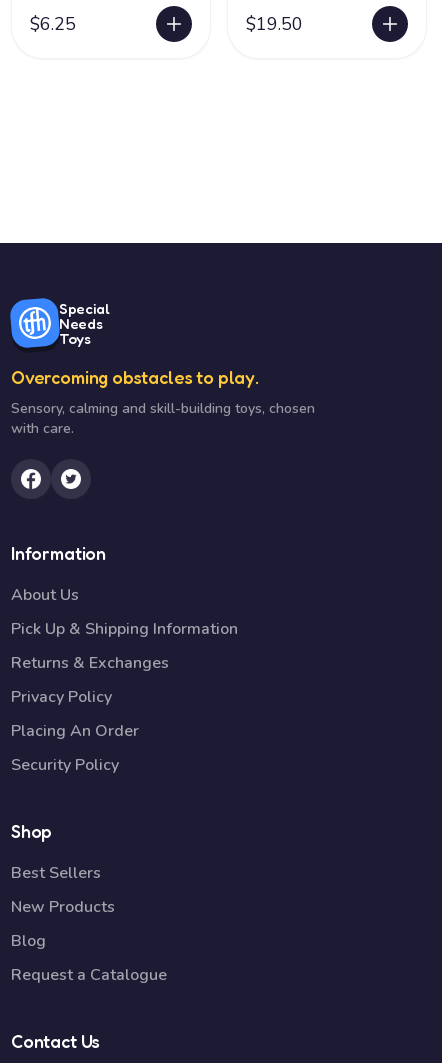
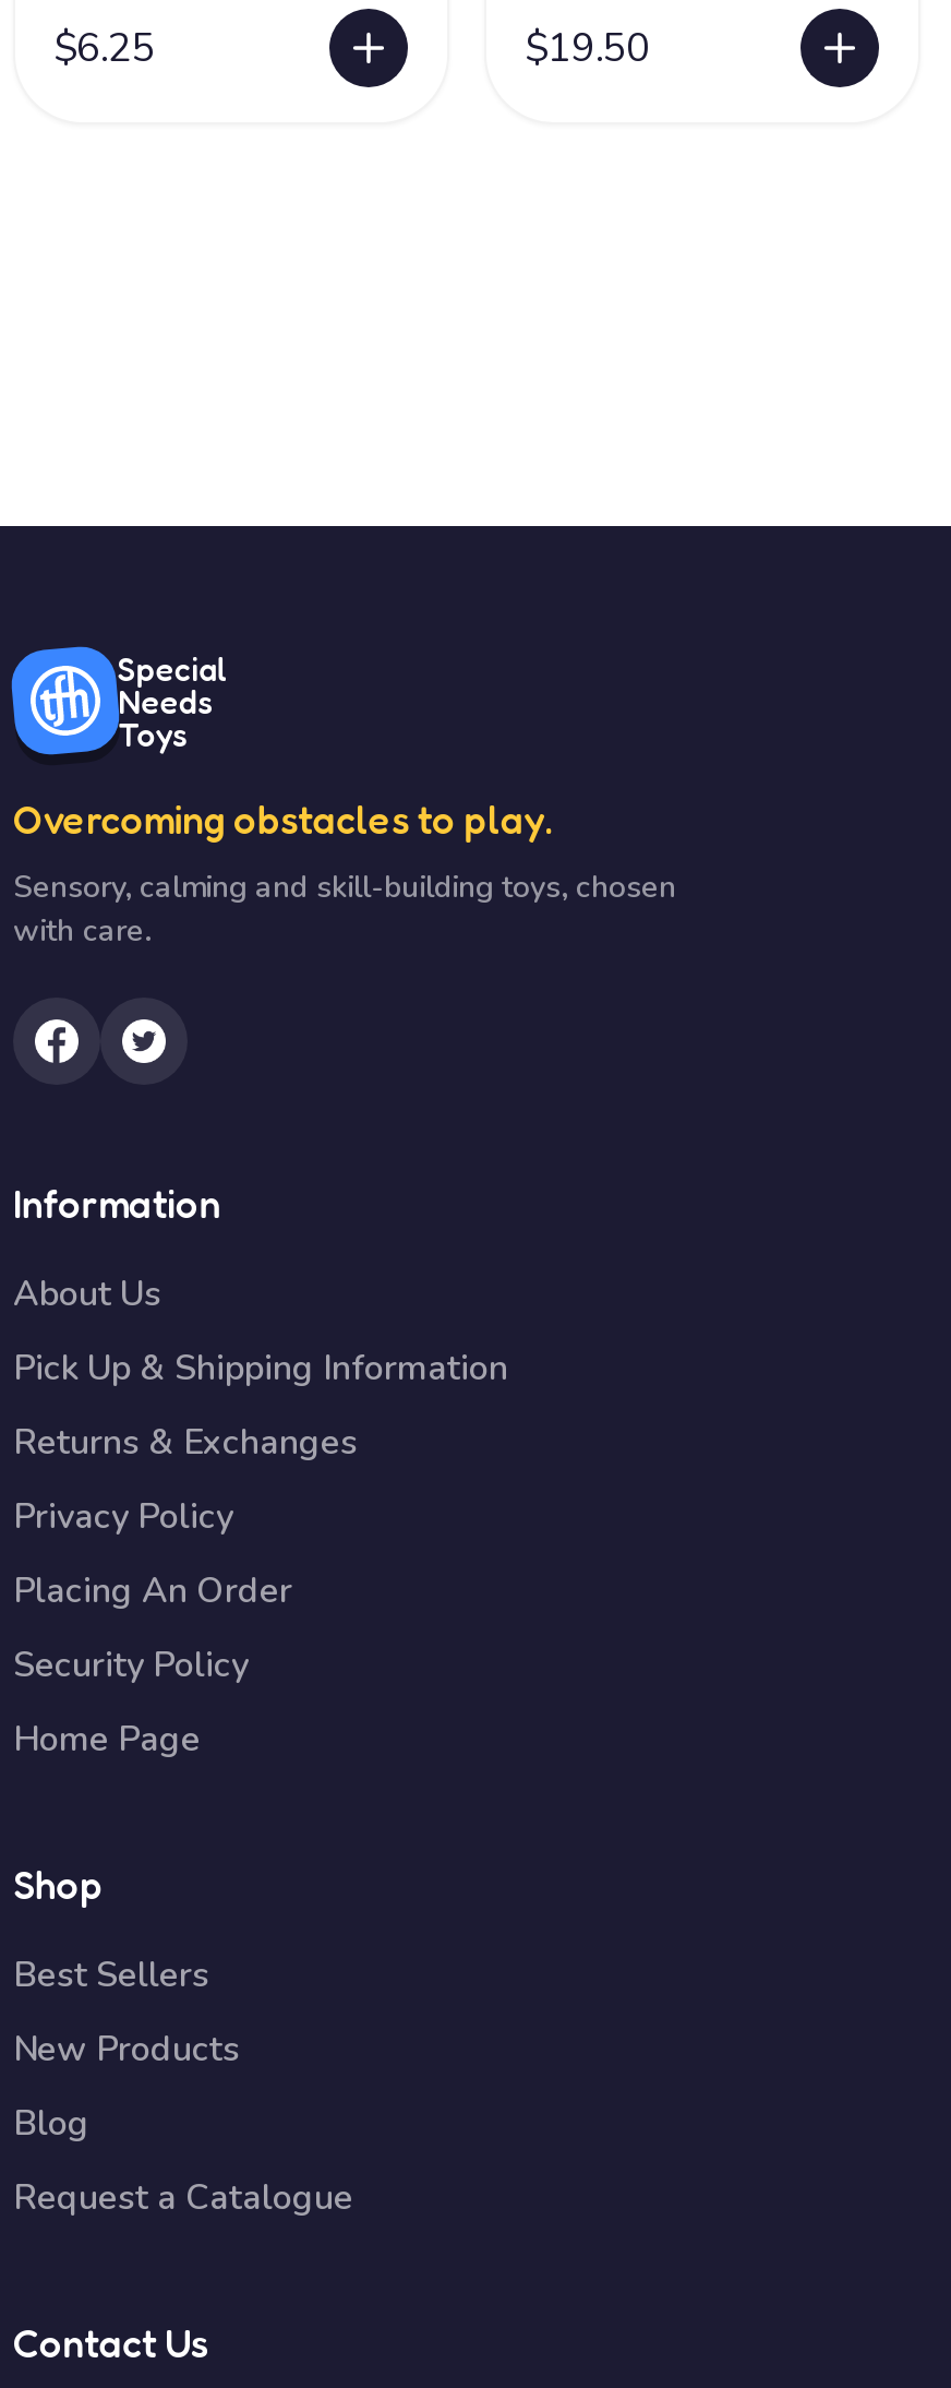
none -> [13,1716,201,1764] Home Page

